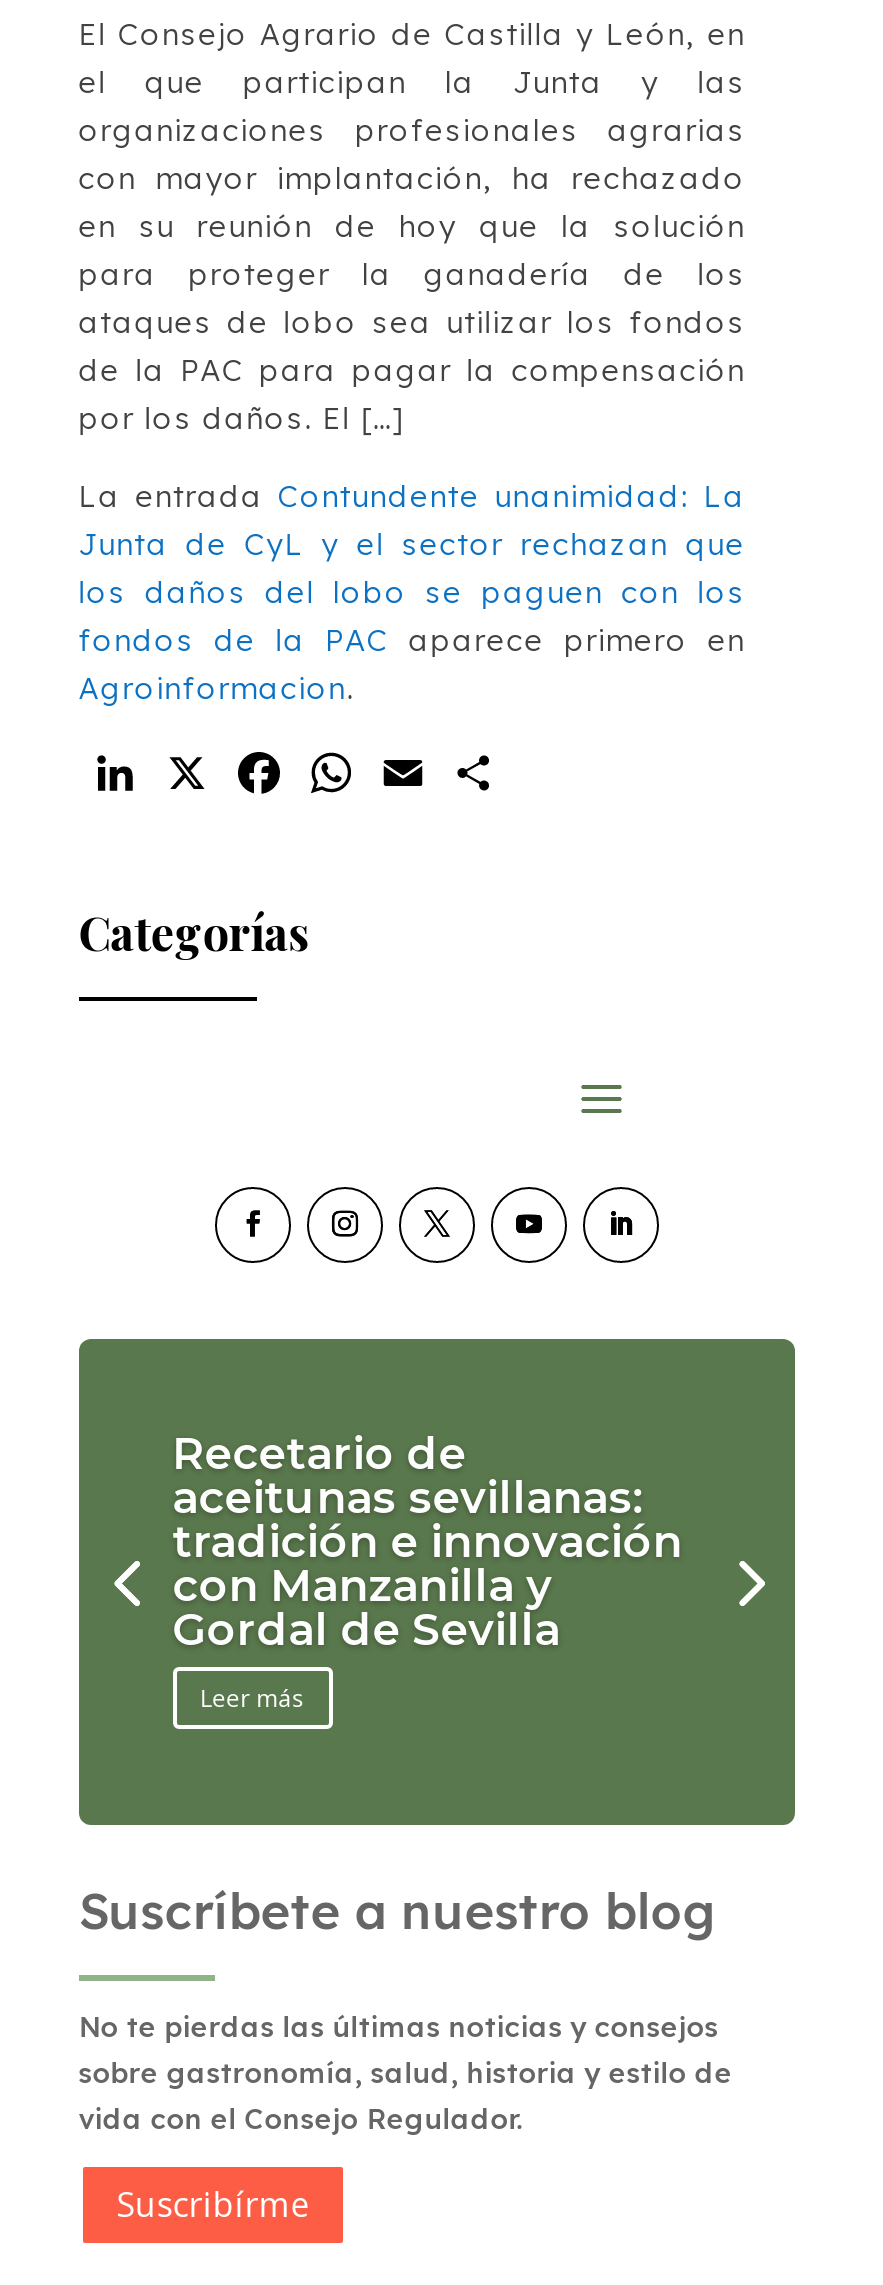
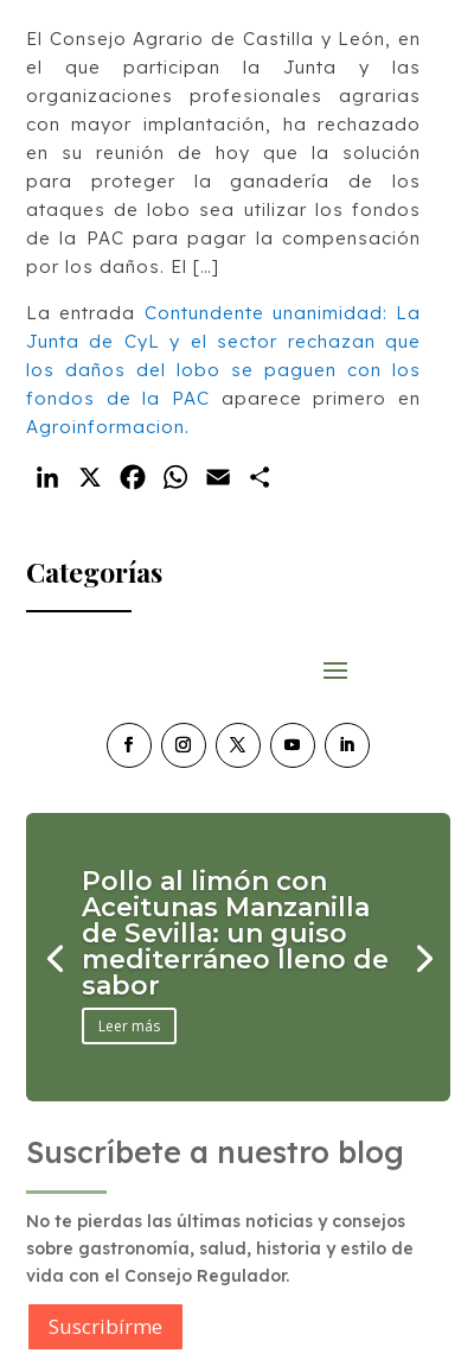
[172,1426,682,1656] Recetario de | aceitunas sevillanas: | tradición e innovación | con Manzanilla y | Gordal de Sevilla -> [81,865,388,1001] Pollo al limón con | Aceitunas Manzanilla | de Sevilla: un guiso | mediterráneo lleno de | sabor

